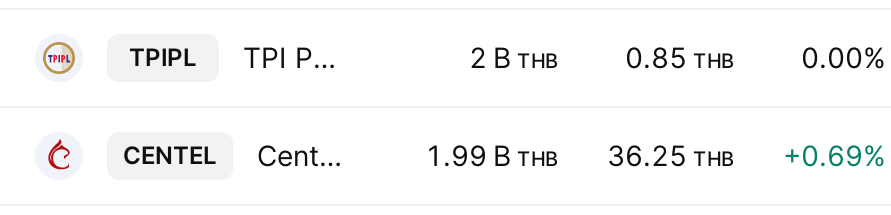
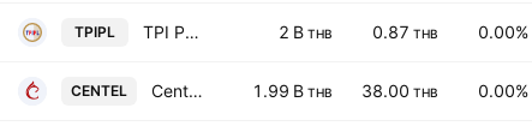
[469,40,885,74] 2 B THB 0.85 THB 0.00% -> [279,22,528,42] 2 B THB 0.87 THB 0.00%
[607,138,735,172] 36.25 THB -> [361,80,438,101] 38.00 THB
[783,138,885,172] +0.69% -> [478,80,528,101] 0.00%

